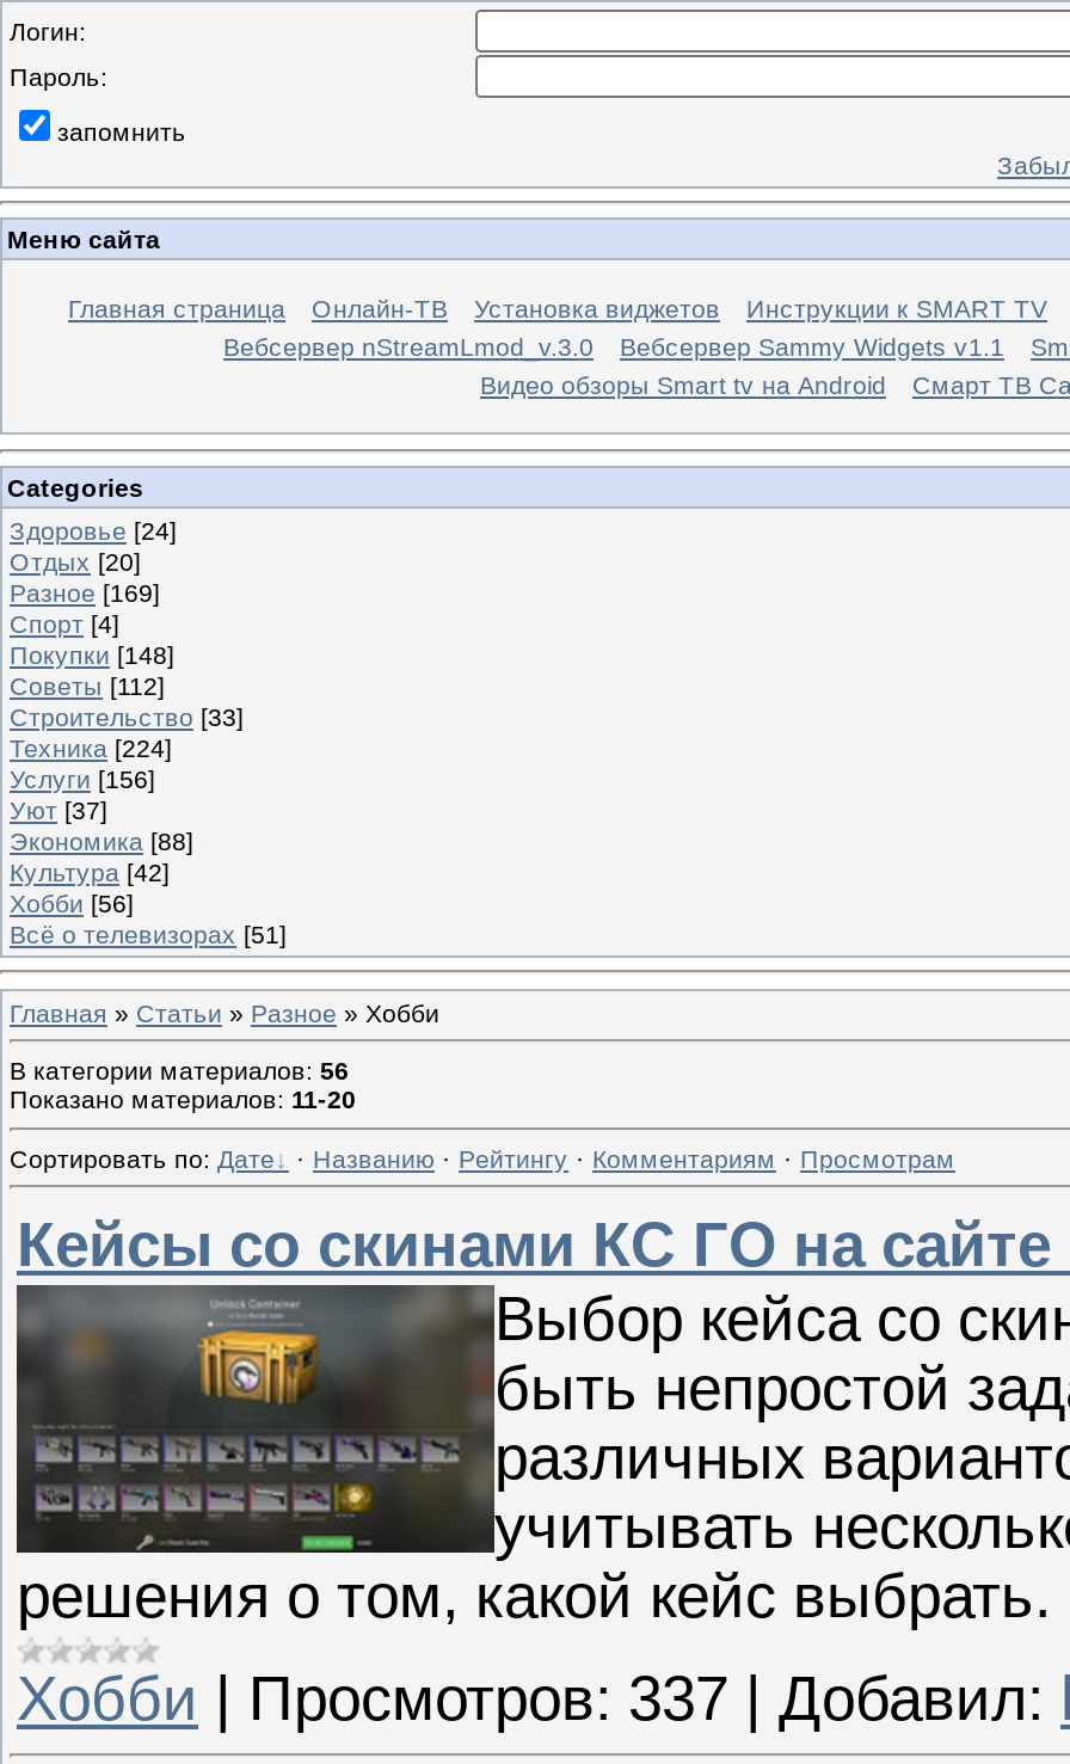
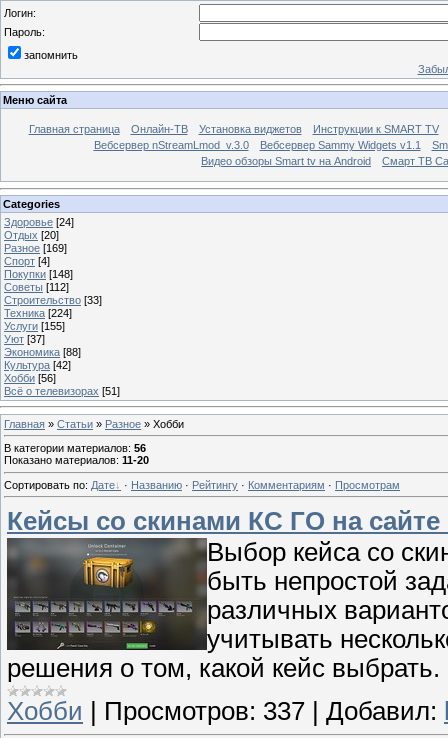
[10,764,155,793] Услуги [156] -> [4,320,65,332] Услуги [155]

